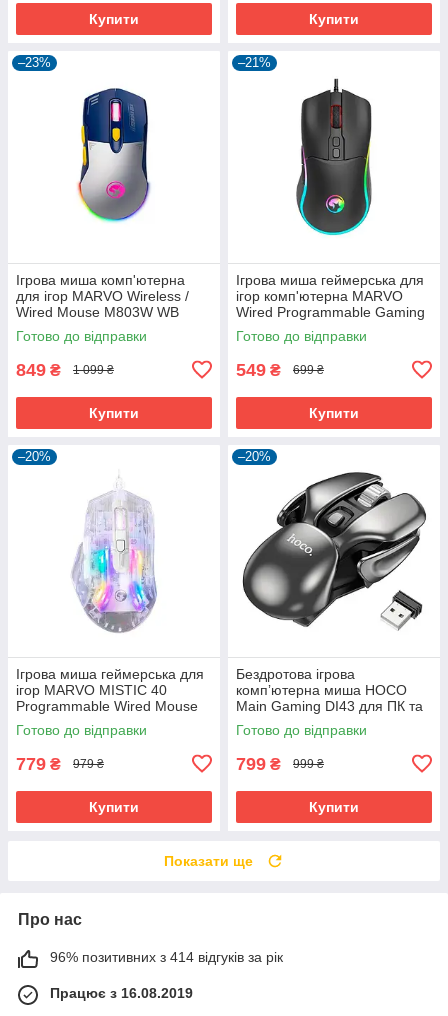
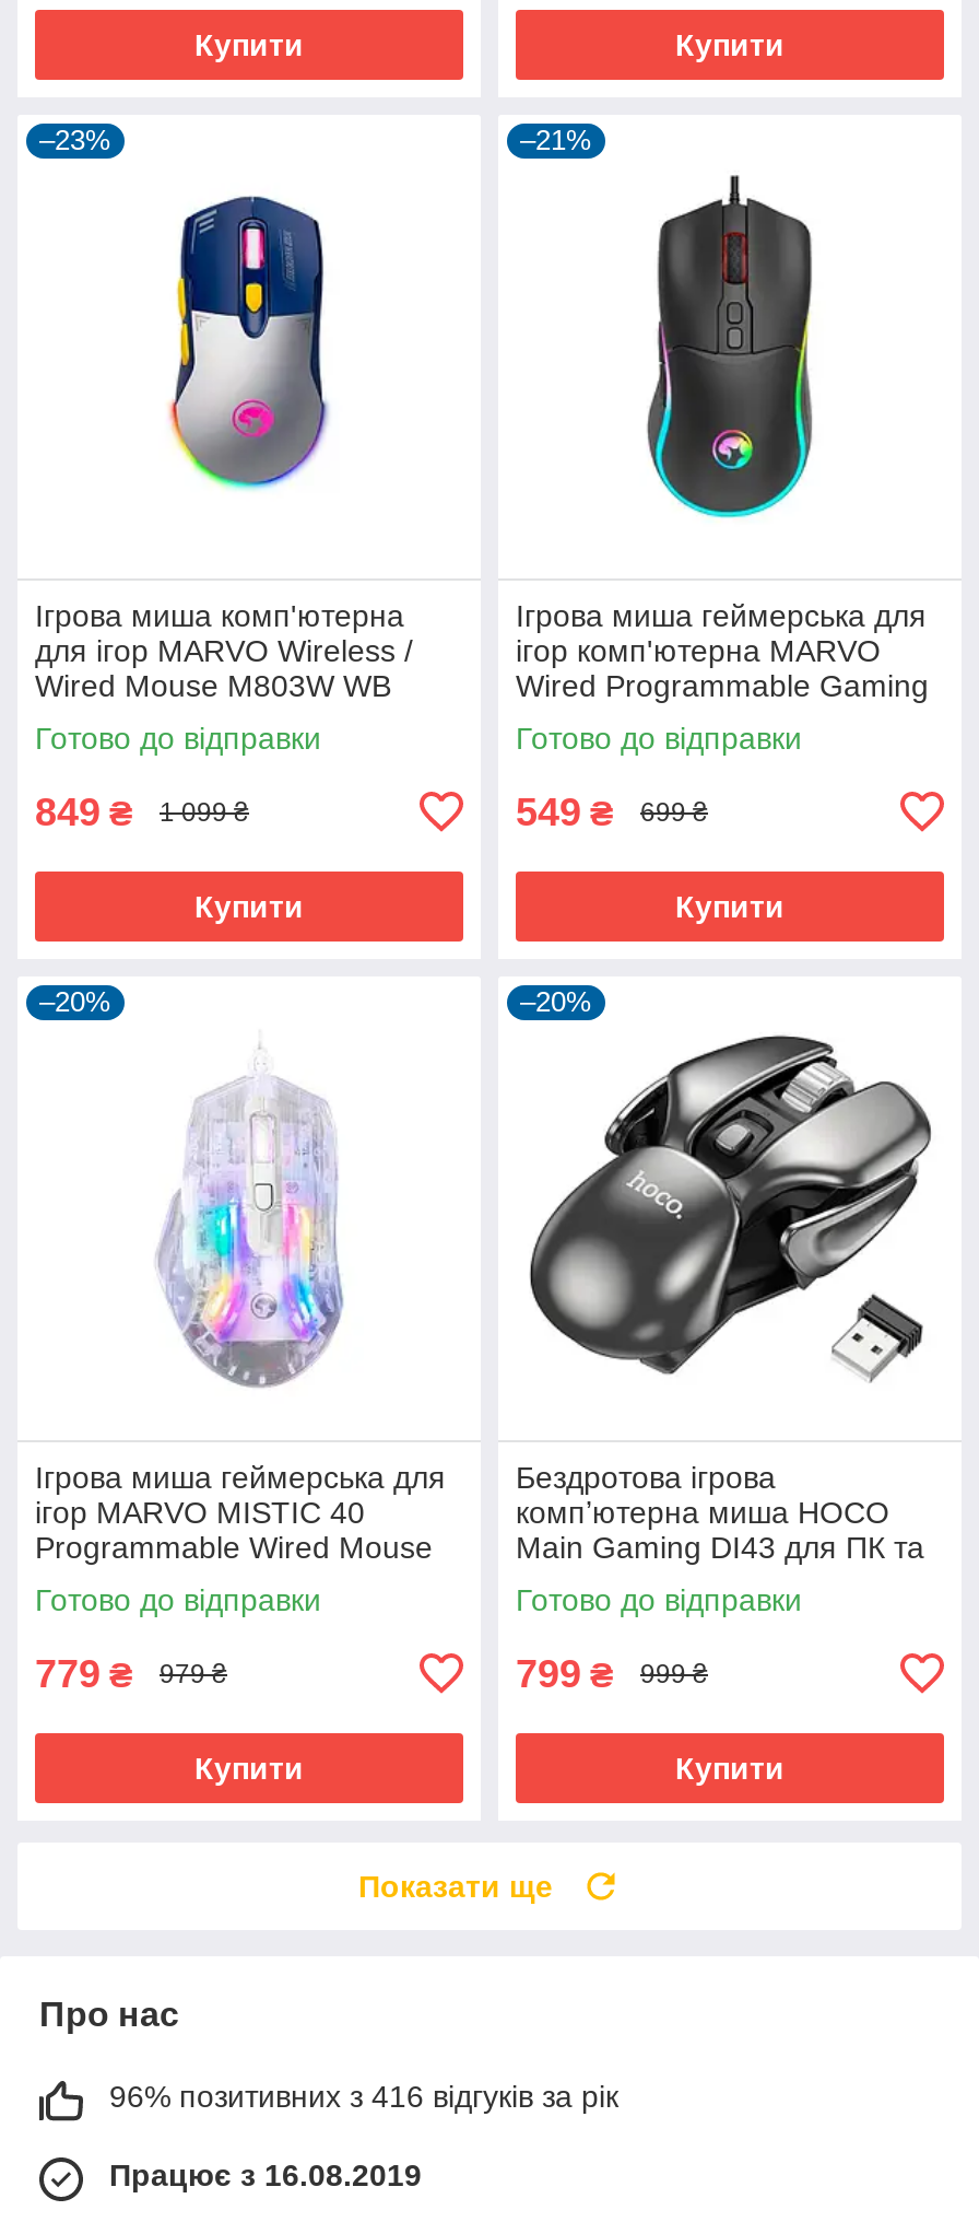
[50,949,283,965] 96% позитивних з 414 відгуків за рік -> [109,2078,618,2113] 96% позитивних з 416 відгуків за рік

